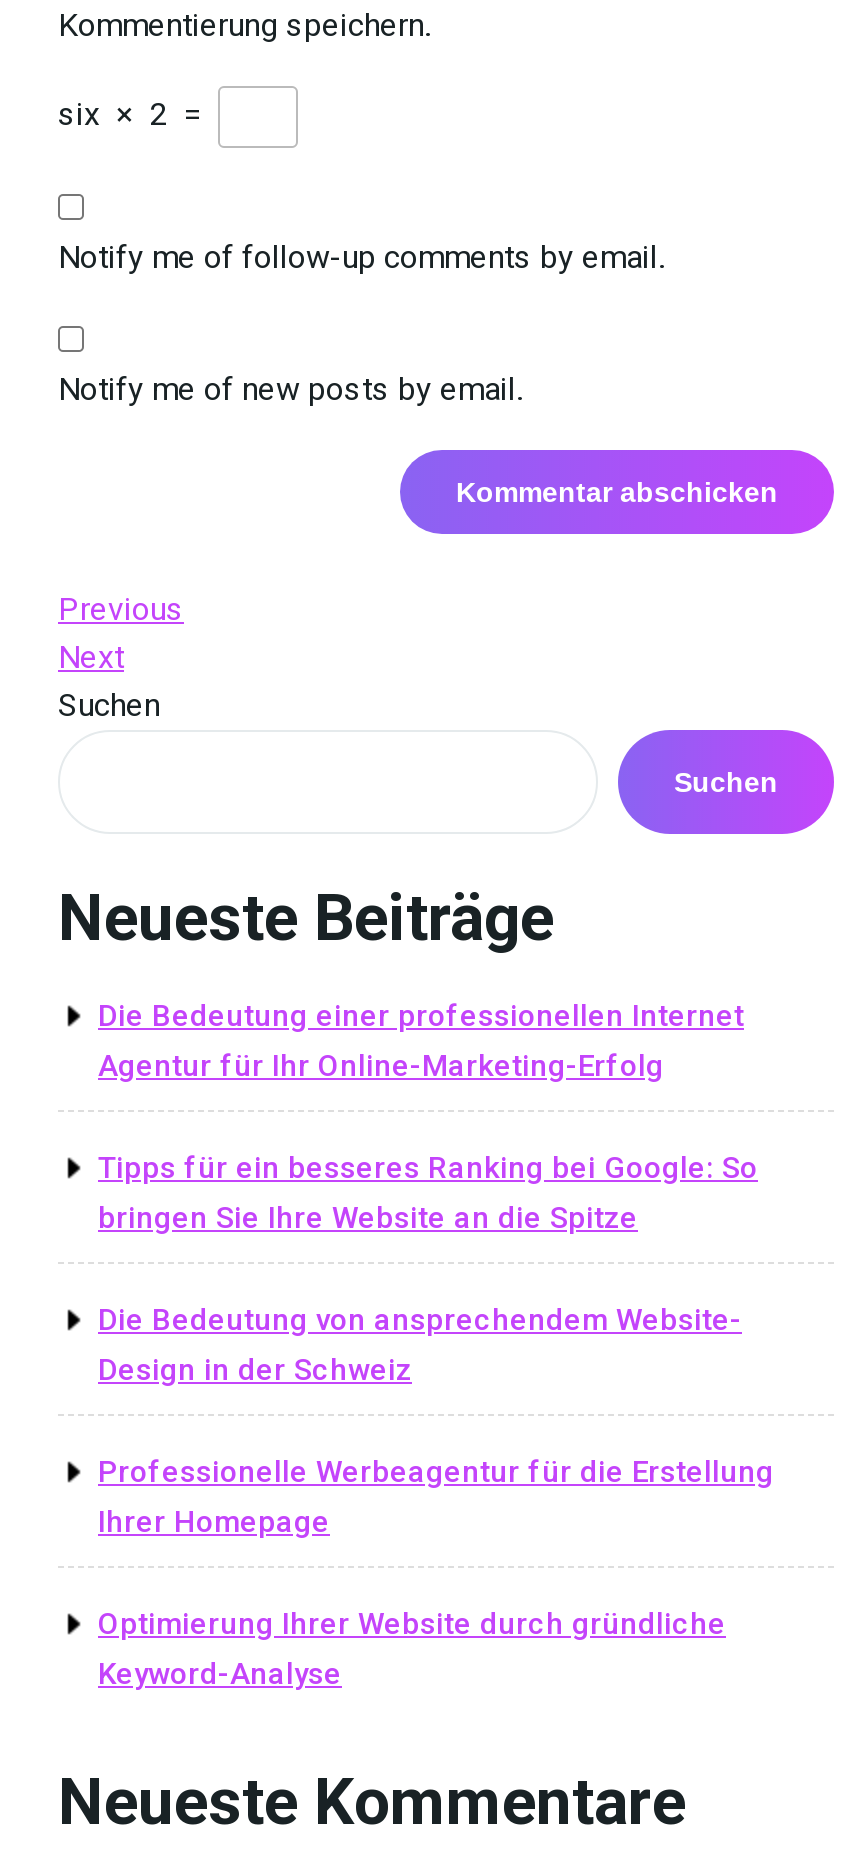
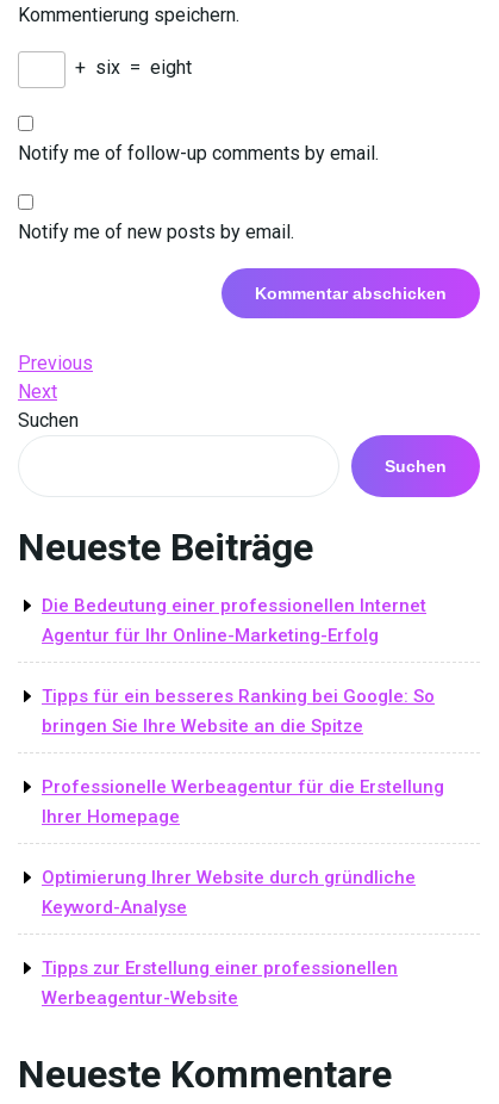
[58,94,210,132] six × 2 = -> [70,56,192,79] + six = eight
[98,1301,742,1387] Die Bedeutung von ansprechendem Website- | Design in der Schweiz -> none
moved [98,1453,774,1691] -> [42,776,444,917]: Professionelle Werbeagentur für die Erstellung | Ihrer Homepage | Optimierung Ihrer Website durch gründliche | Keyword-Analyse
none -> [42,957,398,1008] Tipps zur Erstellung einer professionellen | Werbeagentur-Website

